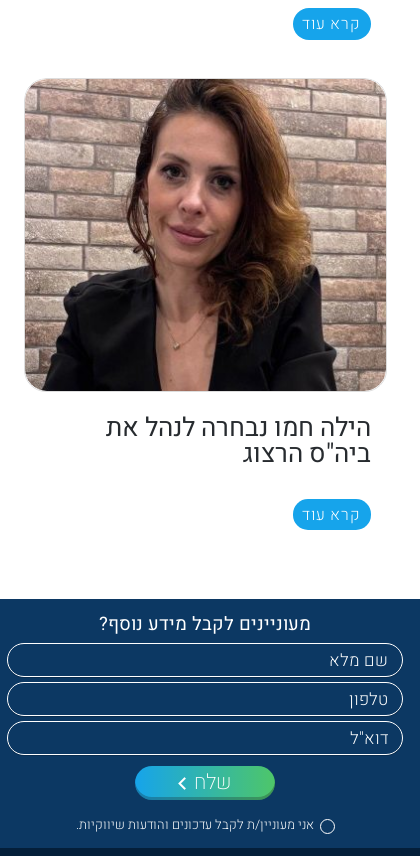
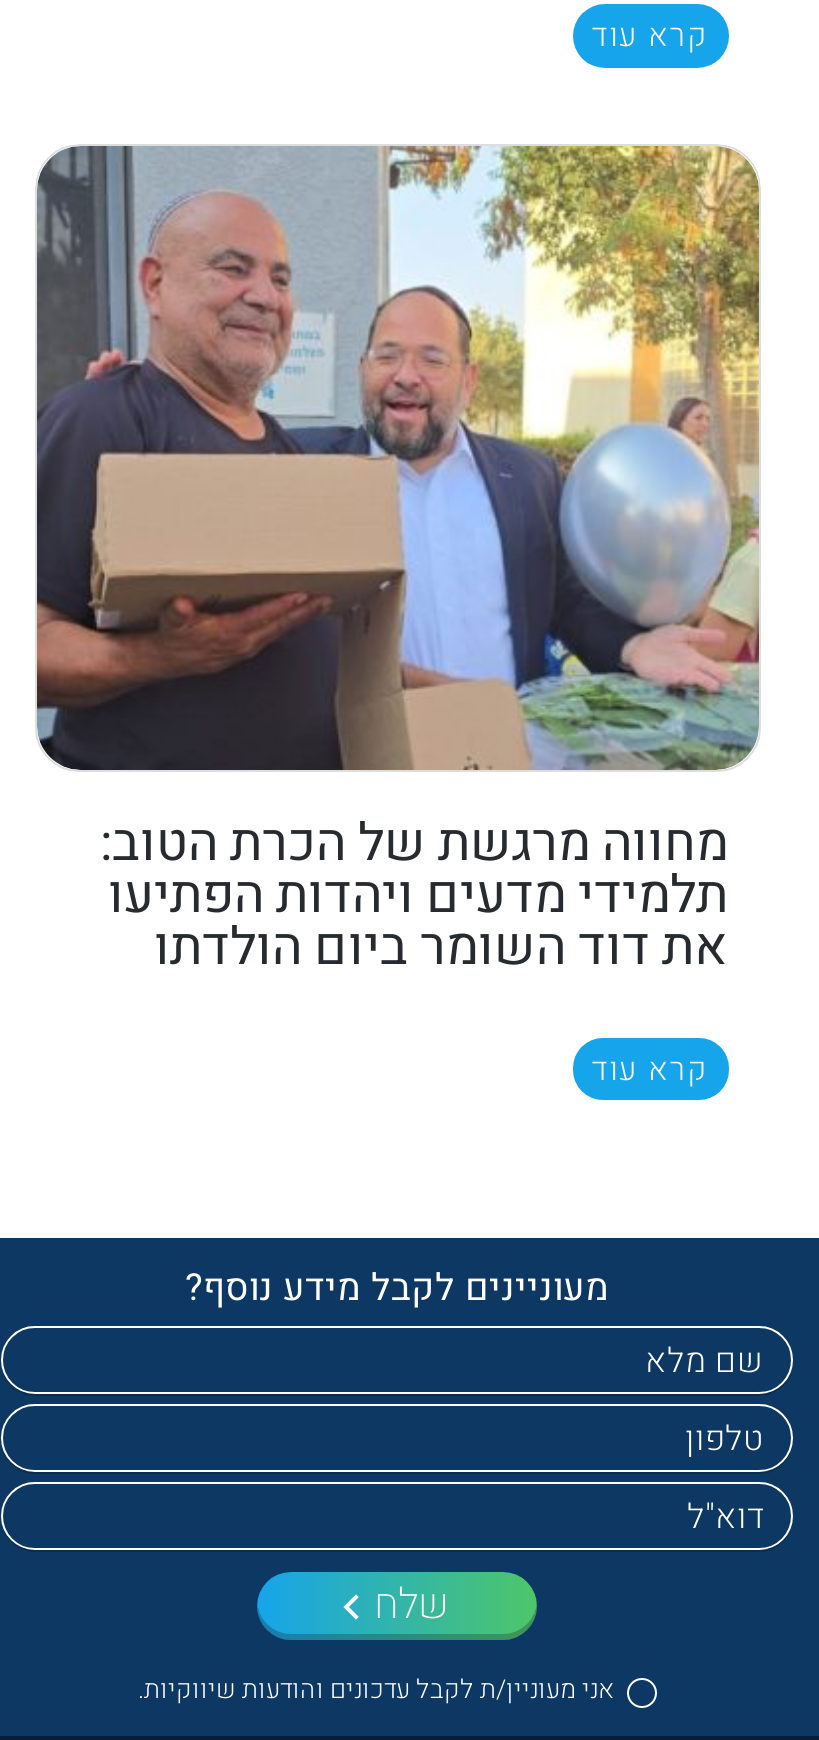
[24,79,386,473] [image] | הילה חמו נבחרה לנהל את | ביה"ס הרצוג -> [37,144,759,986] [image] | מחווה מרגשת של הכרת הטוב: | תלמידי מדעים ויהדות הפתיעו | את דוד השומר ביום הולדתו

